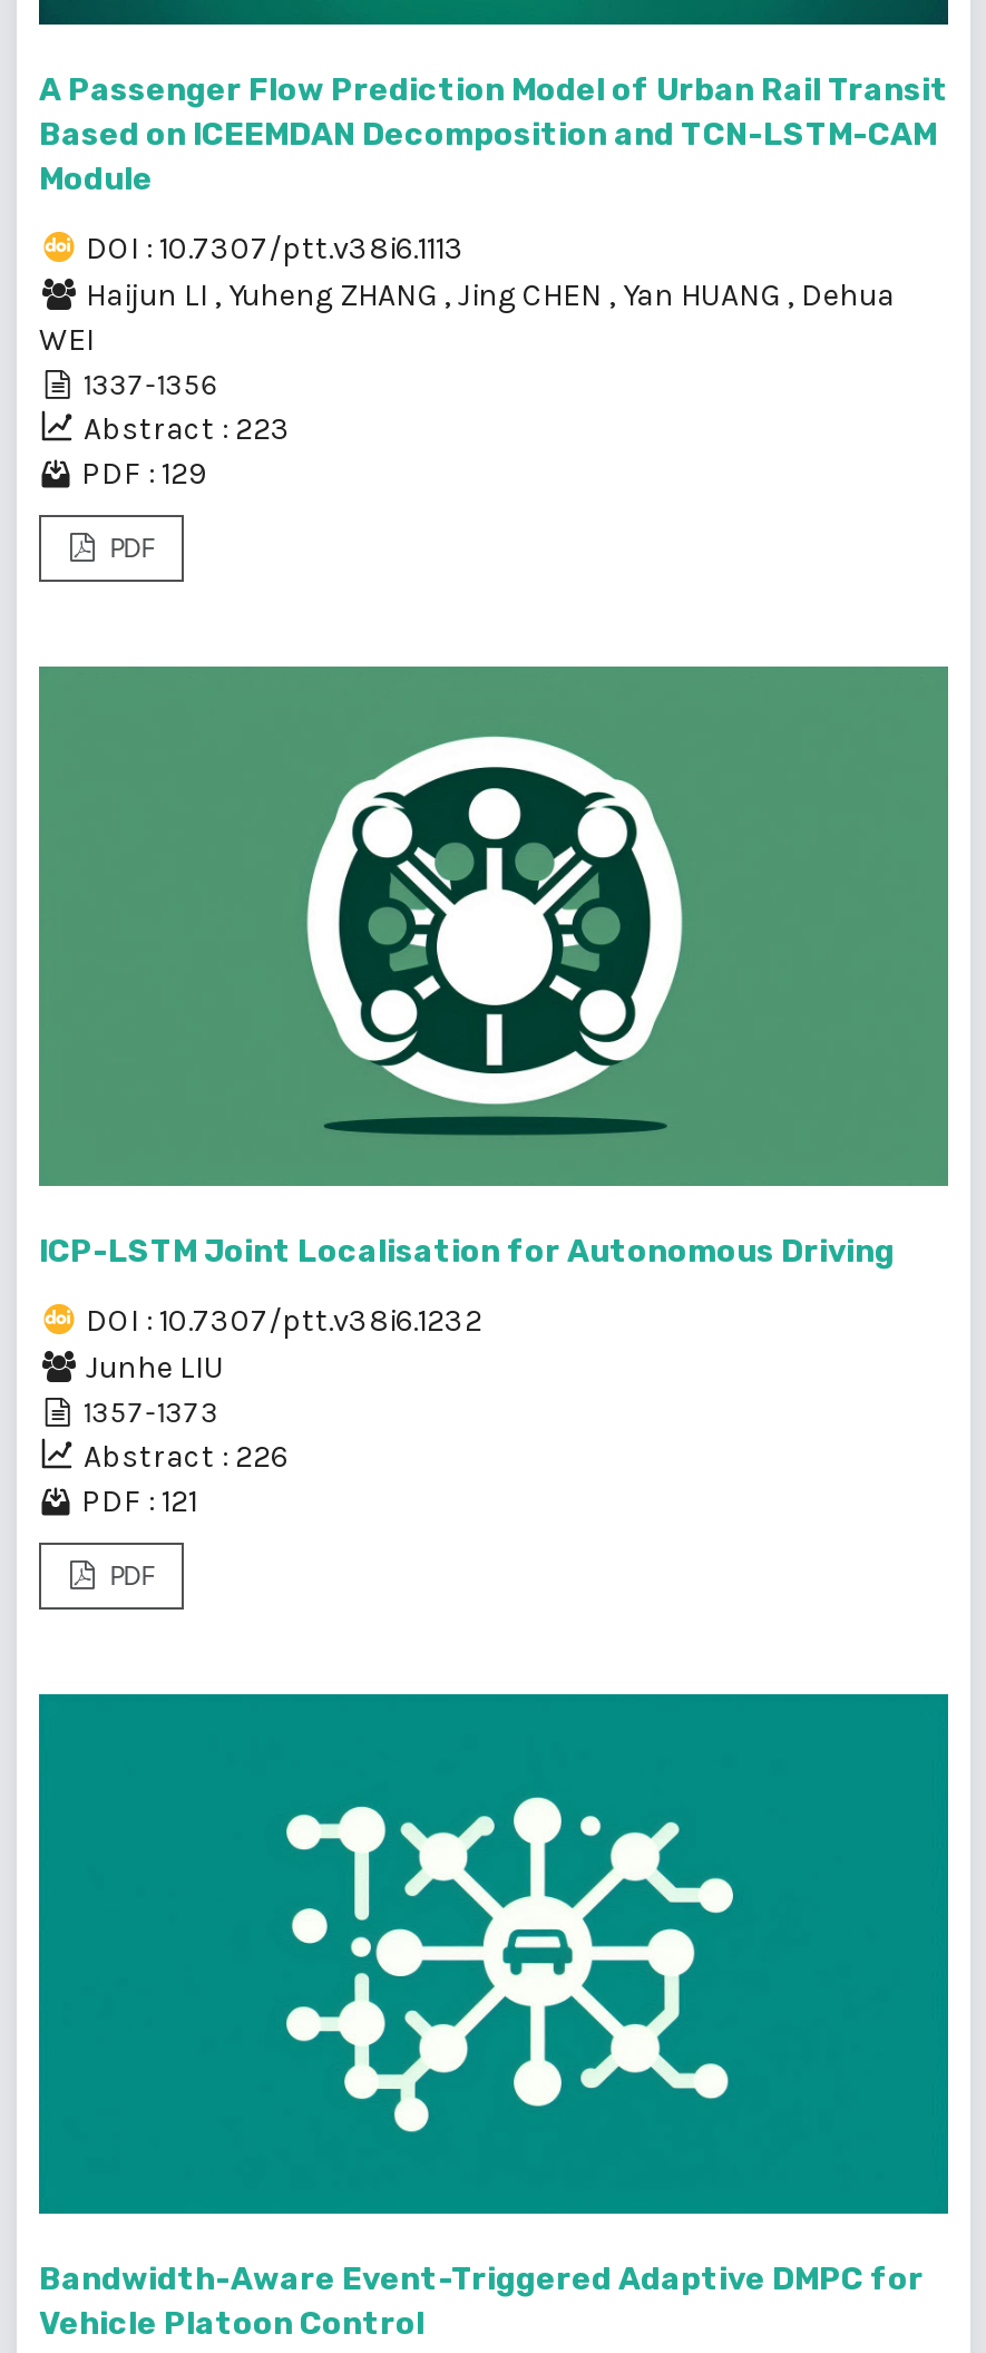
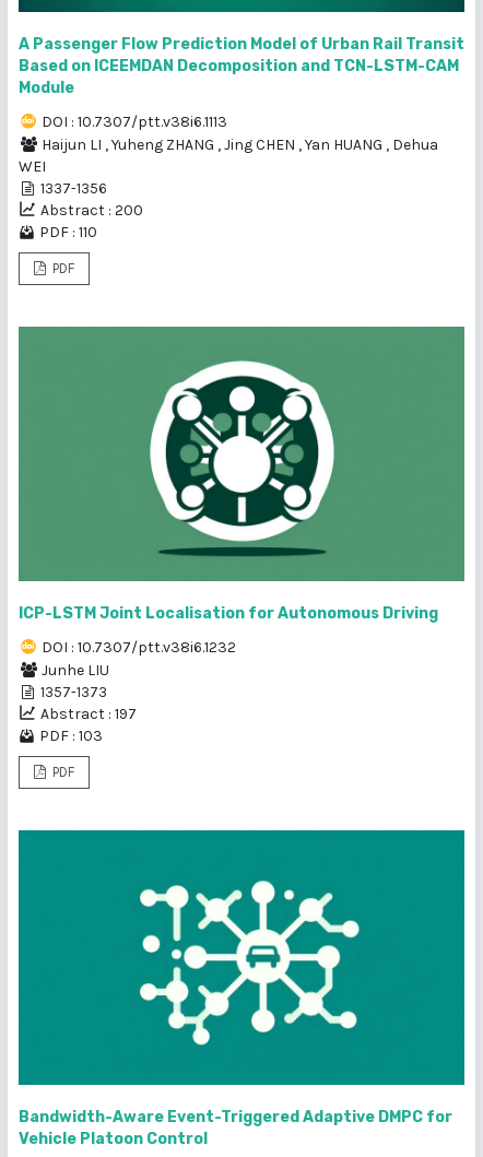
[84,409,291,447] Abstract : 223 -> [40,200,143,219] Abstract : 200
[81,454,206,492] PDF : 129 -> [39,222,97,241] PDF : 110
[84,1437,289,1475] Abstract : 226 -> [40,704,137,723] Abstract : 197
[81,1482,197,1519] PDF : 121 -> [39,726,103,745] PDF : 103

